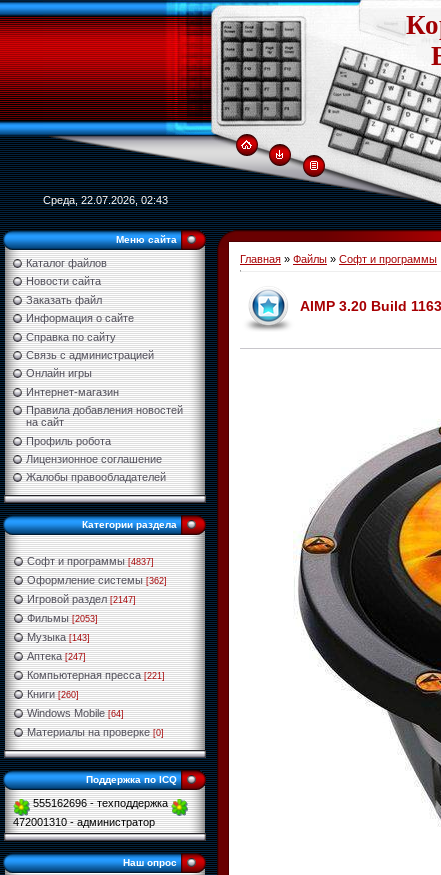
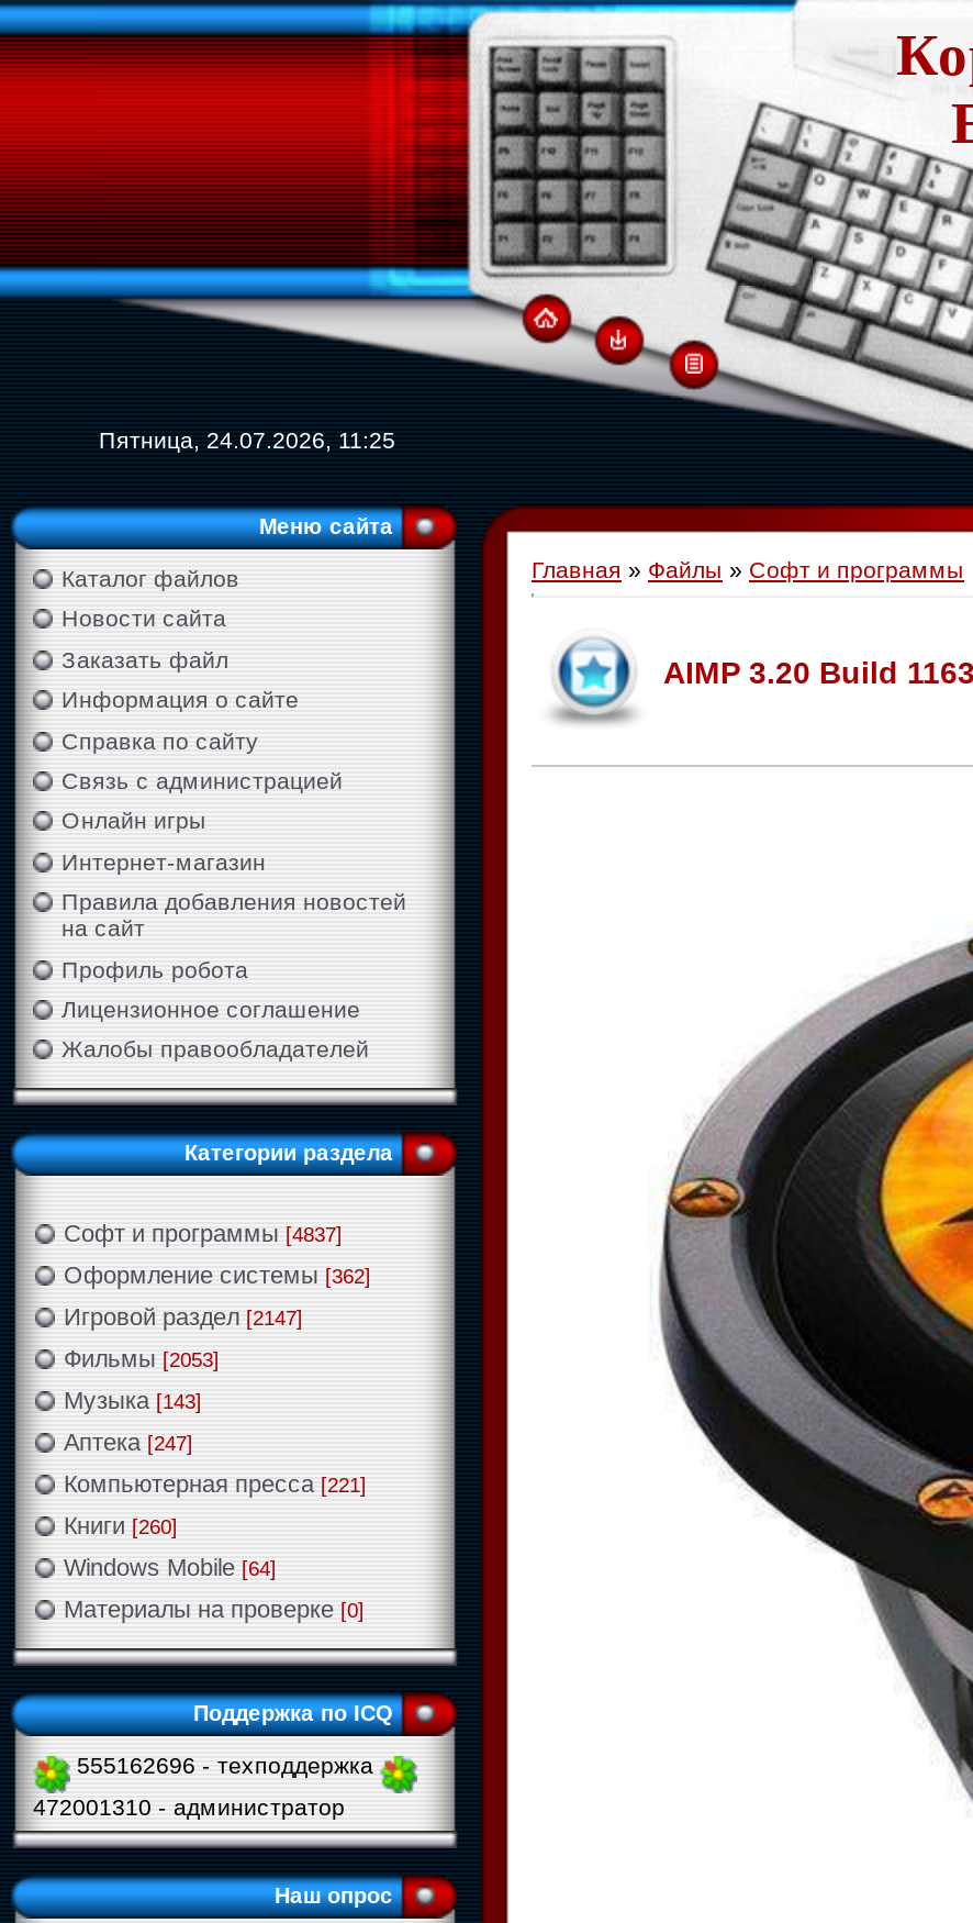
[43,194,168,206] Среда, 22.07.2026, 02:43 -> [99,426,395,453] Пятница, 24.07.2026, 11:25

